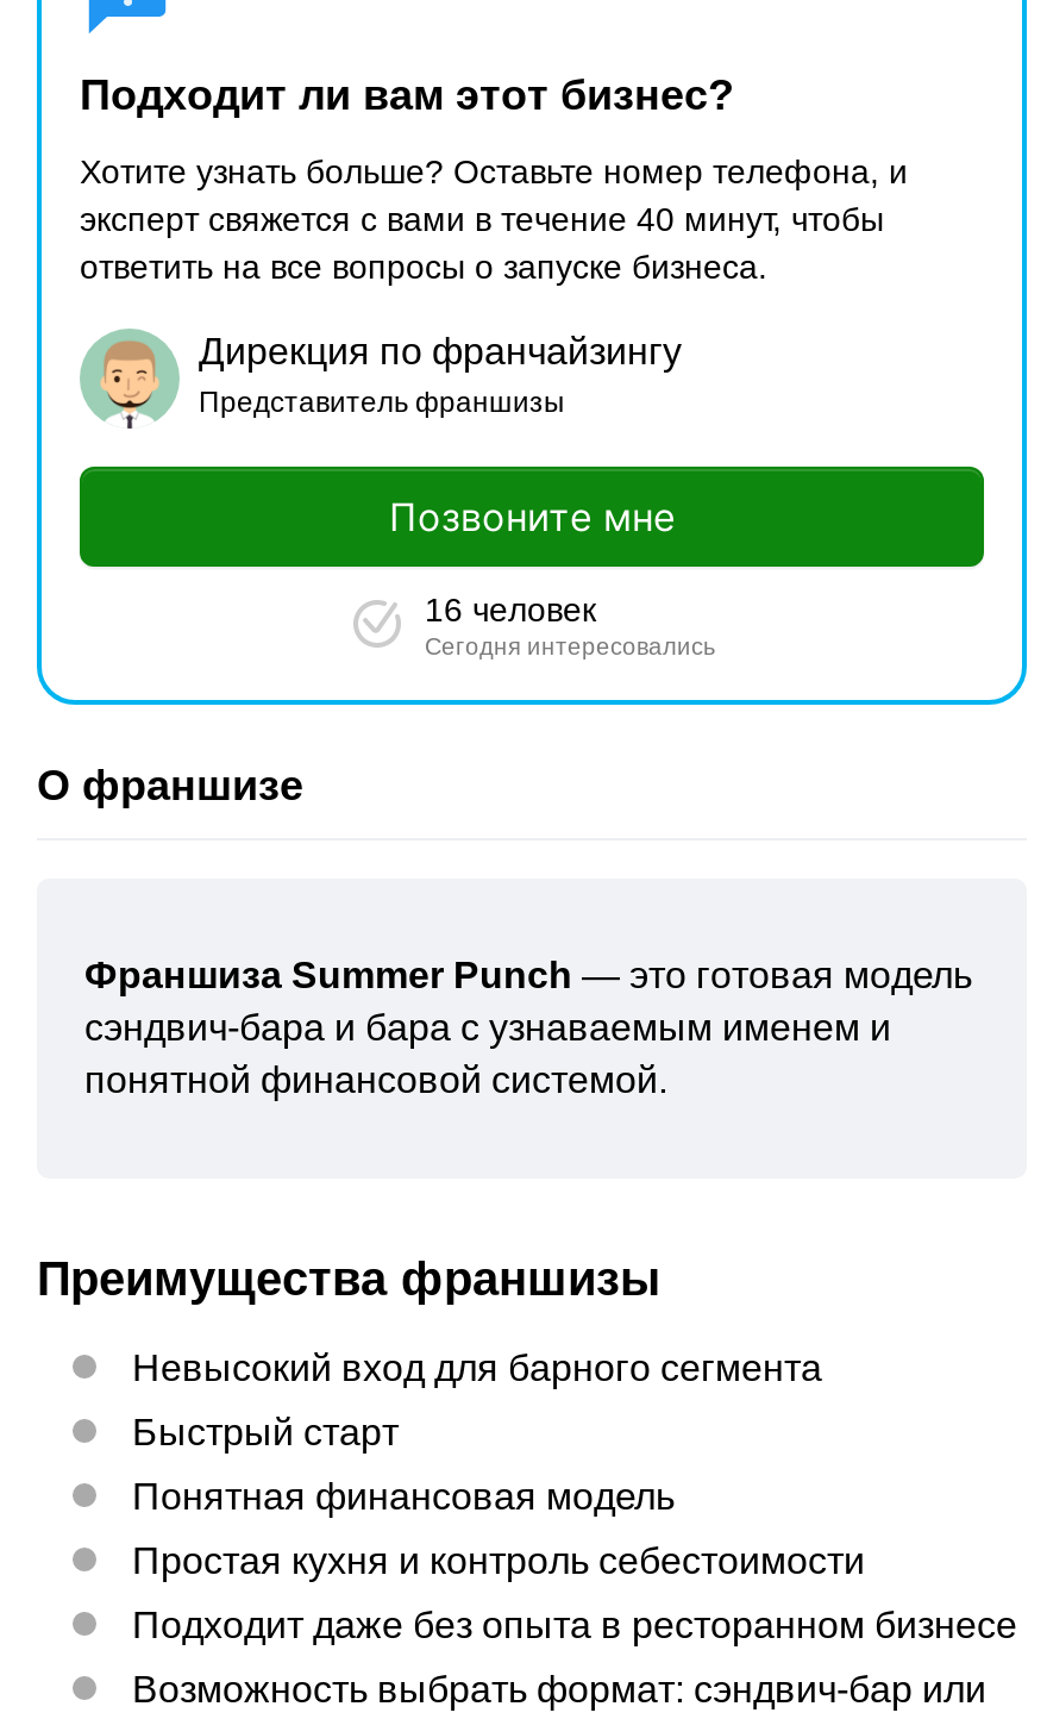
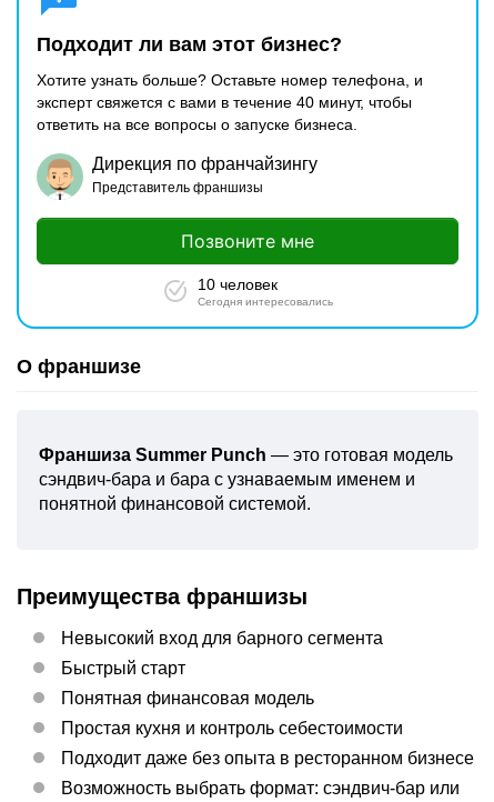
[425,590,596,629] 16 человек -> [198,275,278,293] 10 человек

